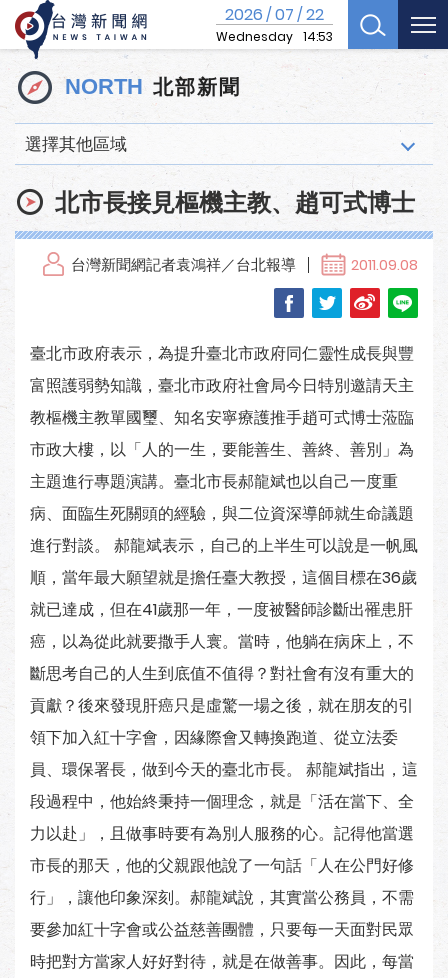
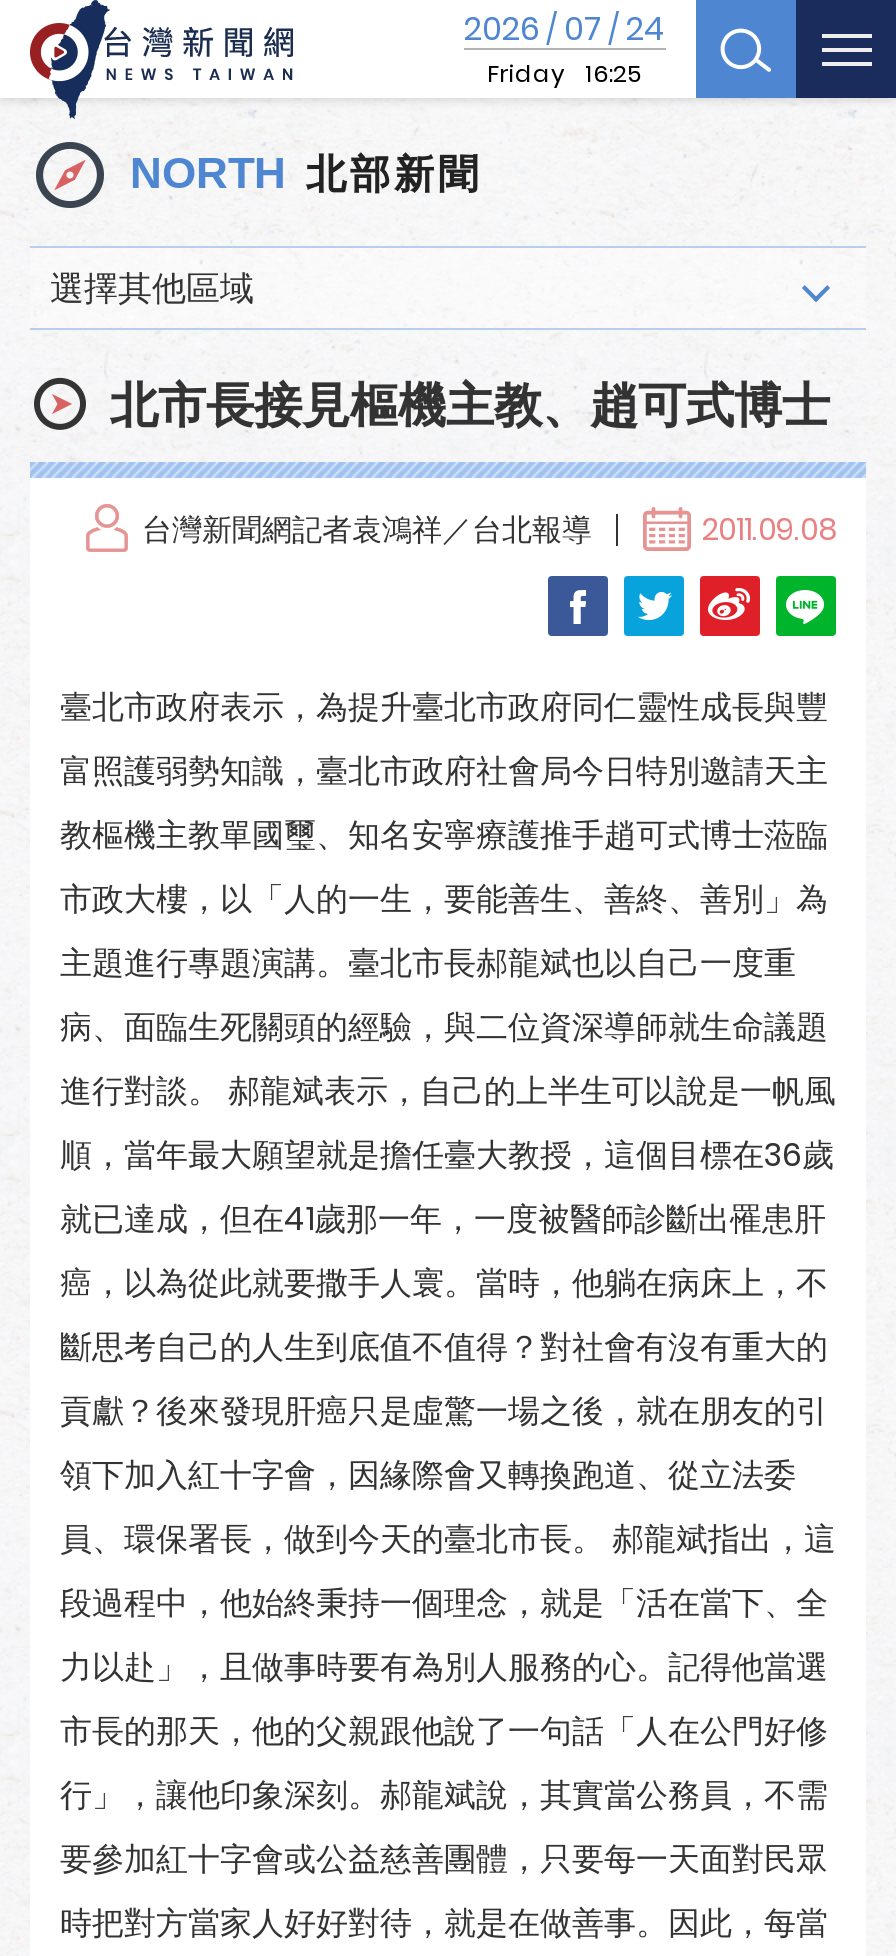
[216,3,333,45] 2026 / 07 / 22 | Wednesday 14:53 -> [464,6,666,90] 2026 / 07 / 24 | Friday 16:25

